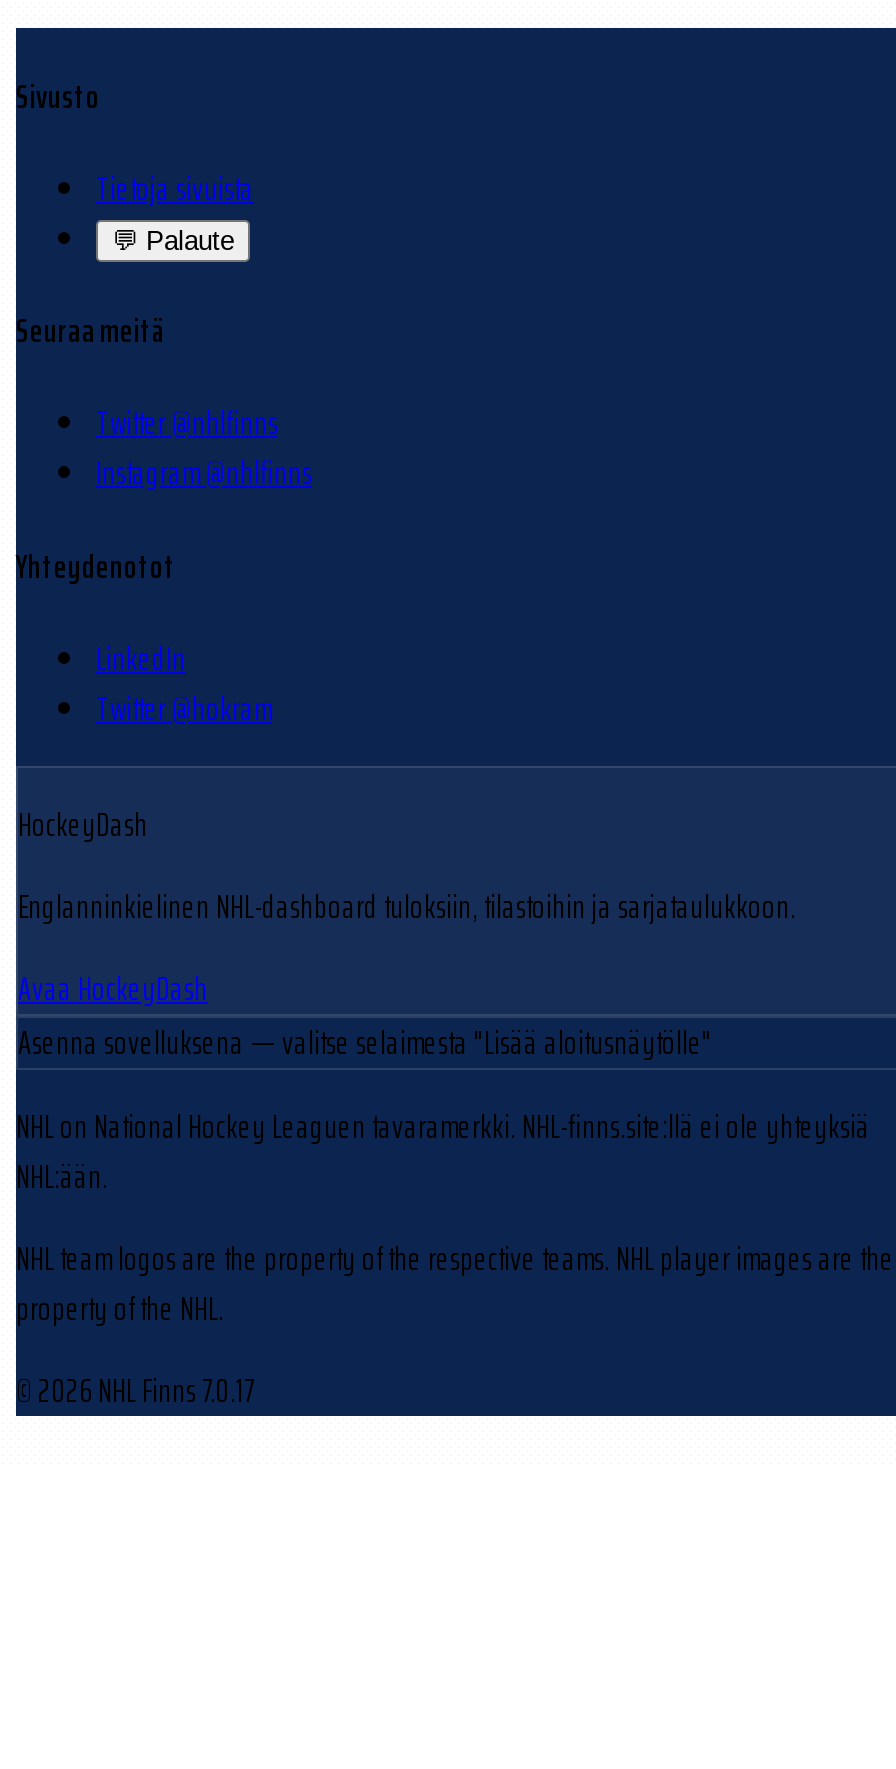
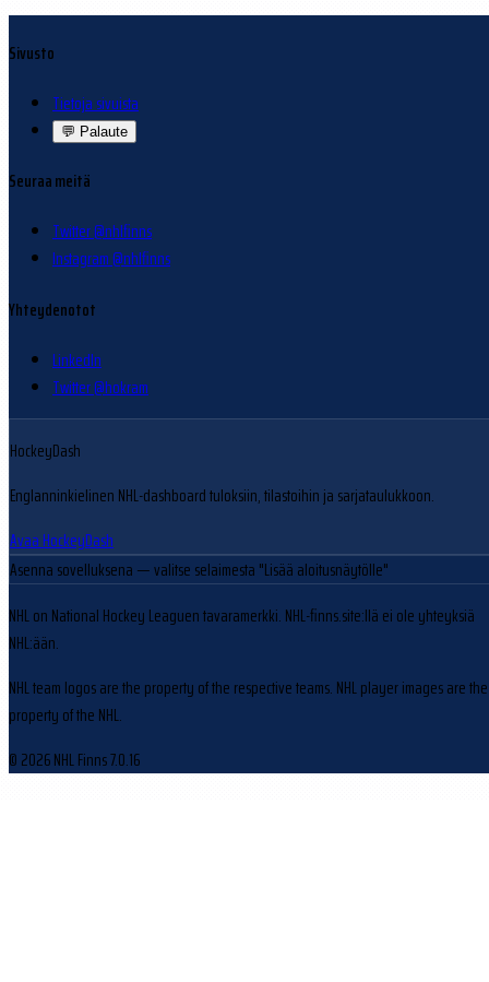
[16,1366,254,1416] © 2026 NHL Finns 7.0.17 -> [9,746,140,773] © 2026 NHL Finns 7.0.16

